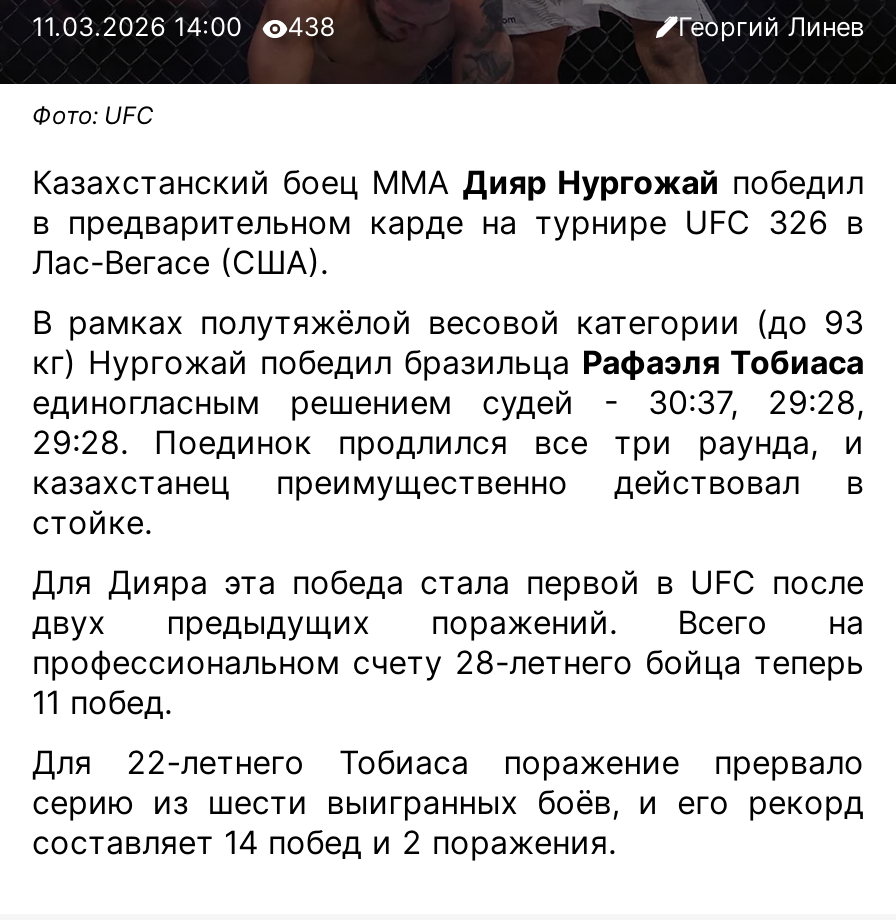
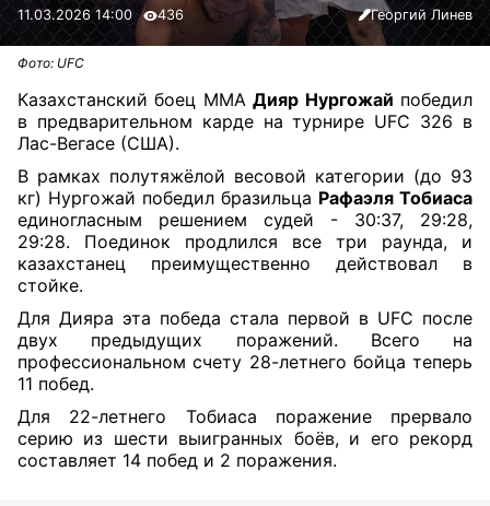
[32,12,336,42] 11.03.2026 14:00 438 -> [17,7,184,23] 11.03.2026 14:00 436

